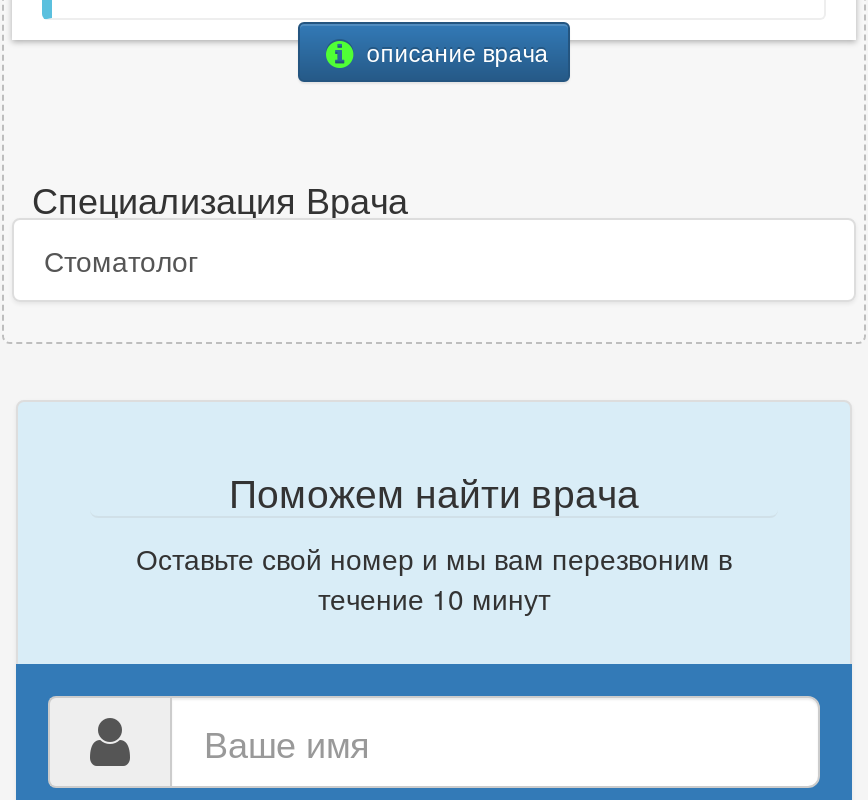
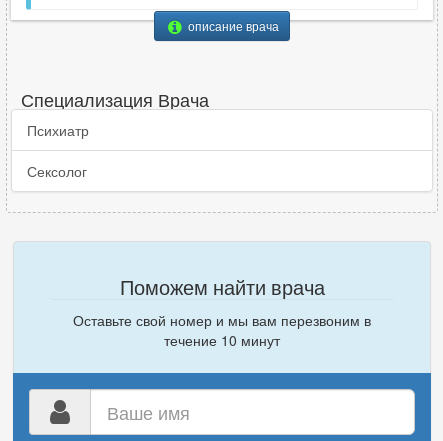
[44,240,198,280] Стоматолог -> [27,120,89,181] Психиатр | Сексолог

